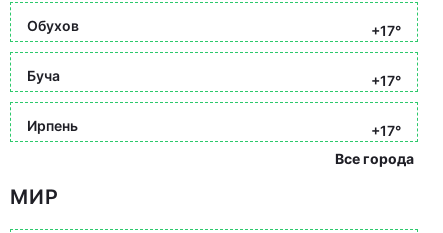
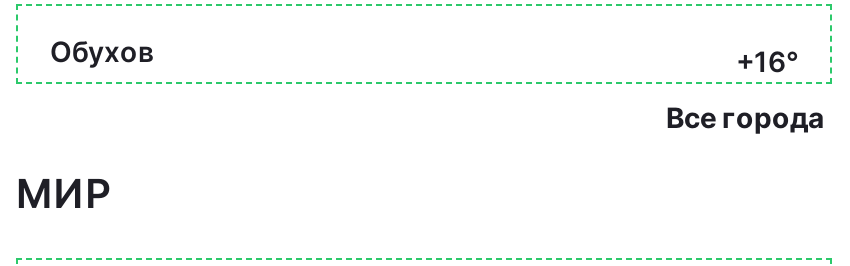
[27,22,401,139] +17° | Буча | +17° | Ирпень | +17° -> [736,44,798,78] +16°

